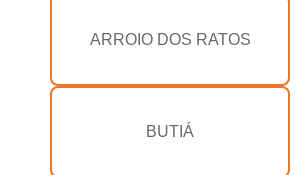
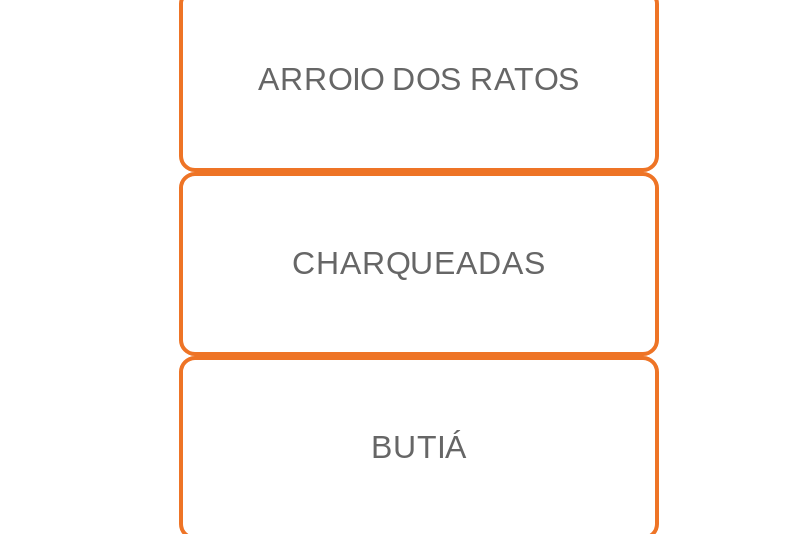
none -> [292,247,546,281] CHARQUEADAS

